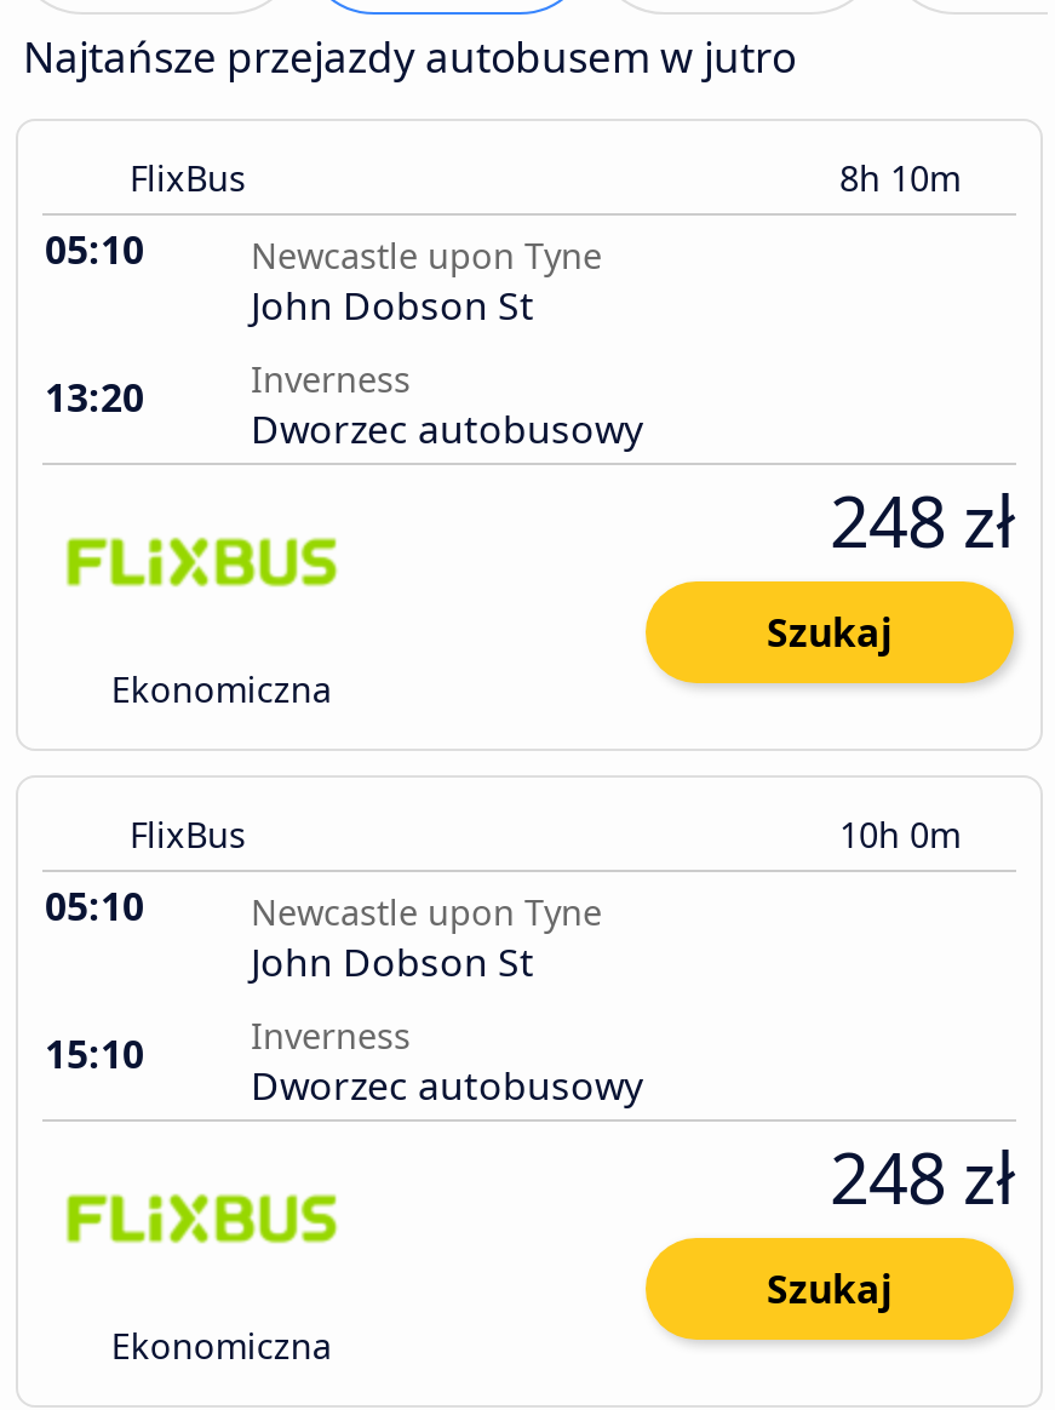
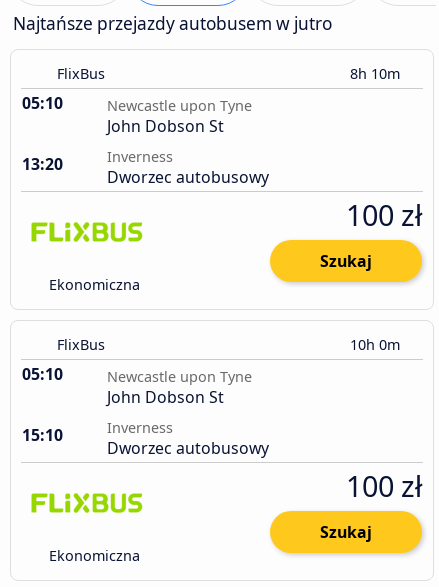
[830,473,1014,567] 248 zł -> [346,195,422,234] 100 zł
[830,1129,1014,1224] 248 zł -> [346,466,422,505] 100 zł

